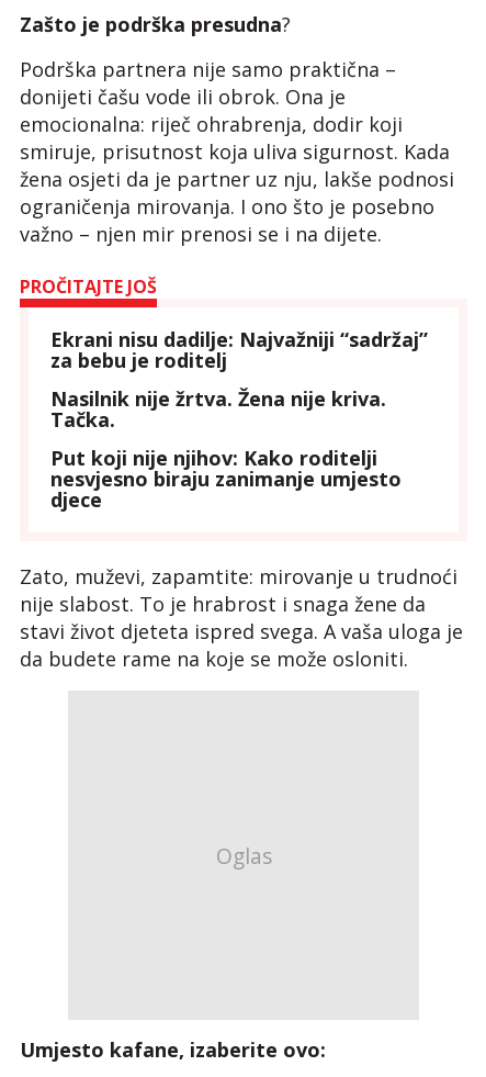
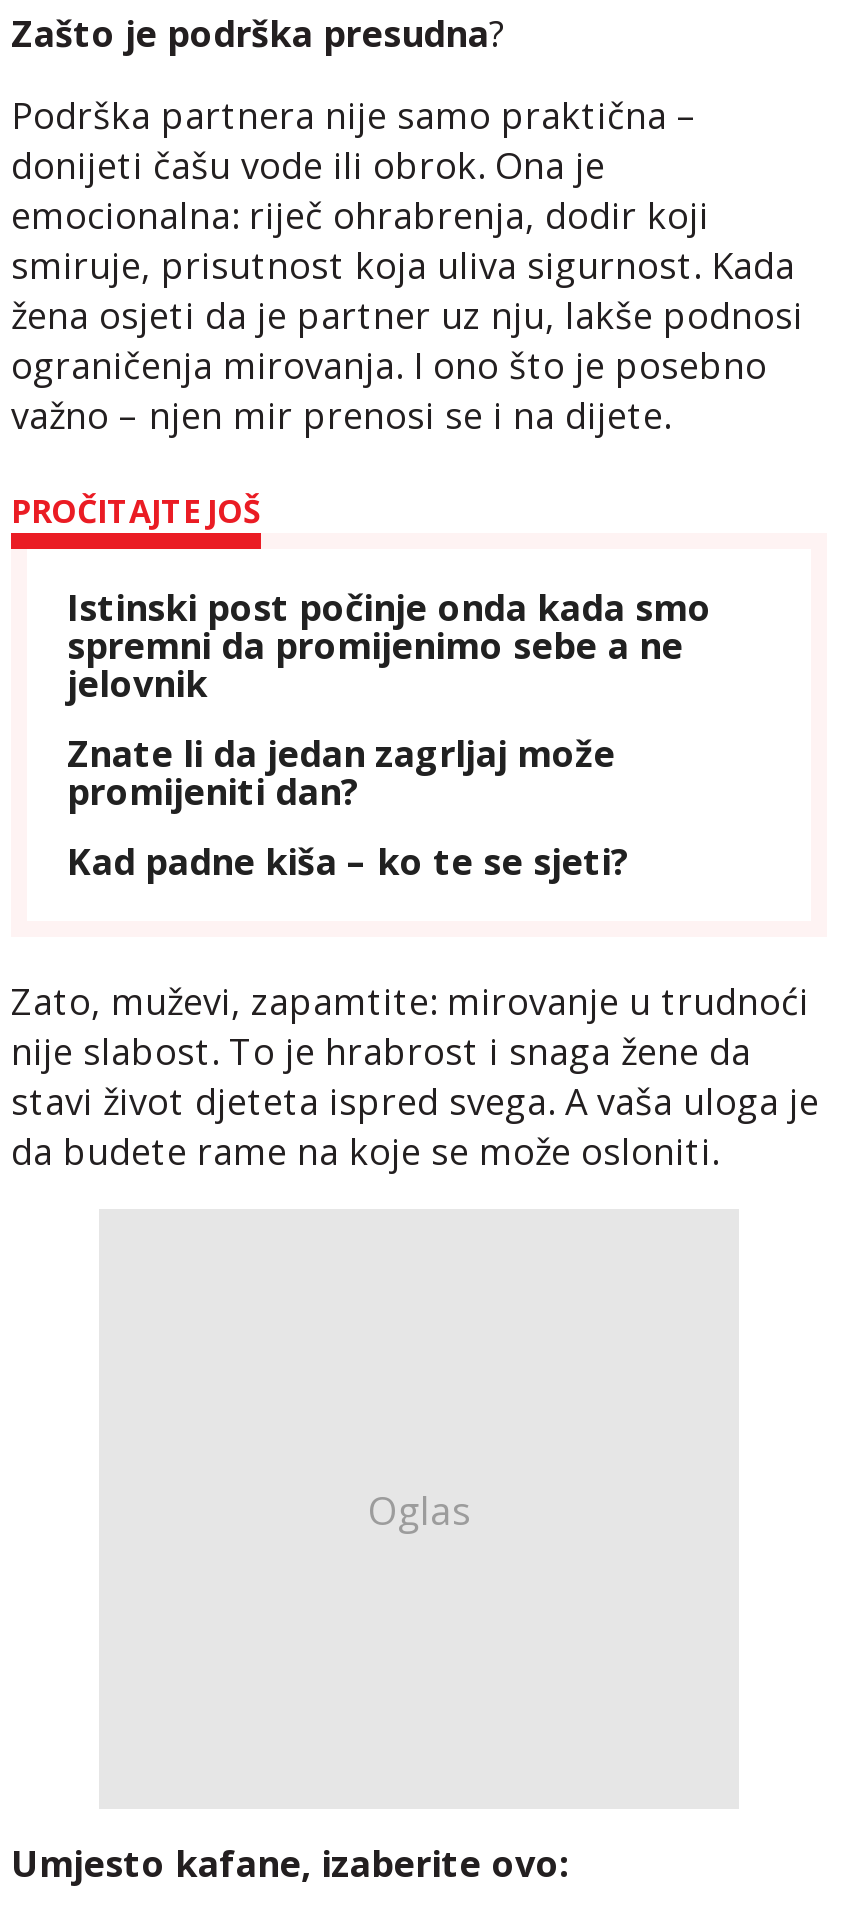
[50,327,428,374] Ekrani nisu dadilje: Najvažniji “sadržaj” | za bebu je roditelj -> [67,584,711,708] Istinski post počinje onda kada smo | spremni da promijenimo sebe a ne | jelovnik
[50,386,386,433] Nasilnik nije žrtva. Žena nije kriva. | Tačka. -> [67,730,615,816] Znate li da jedan zagrljaj može | promijeniti dan?
[50,445,402,513] Put koji nije njihov: Kako roditelji | nesvjesno biraju zanimanje umjesto | djece -> [67,838,629,886] Kad padne kiša – ko te se sjeti?

